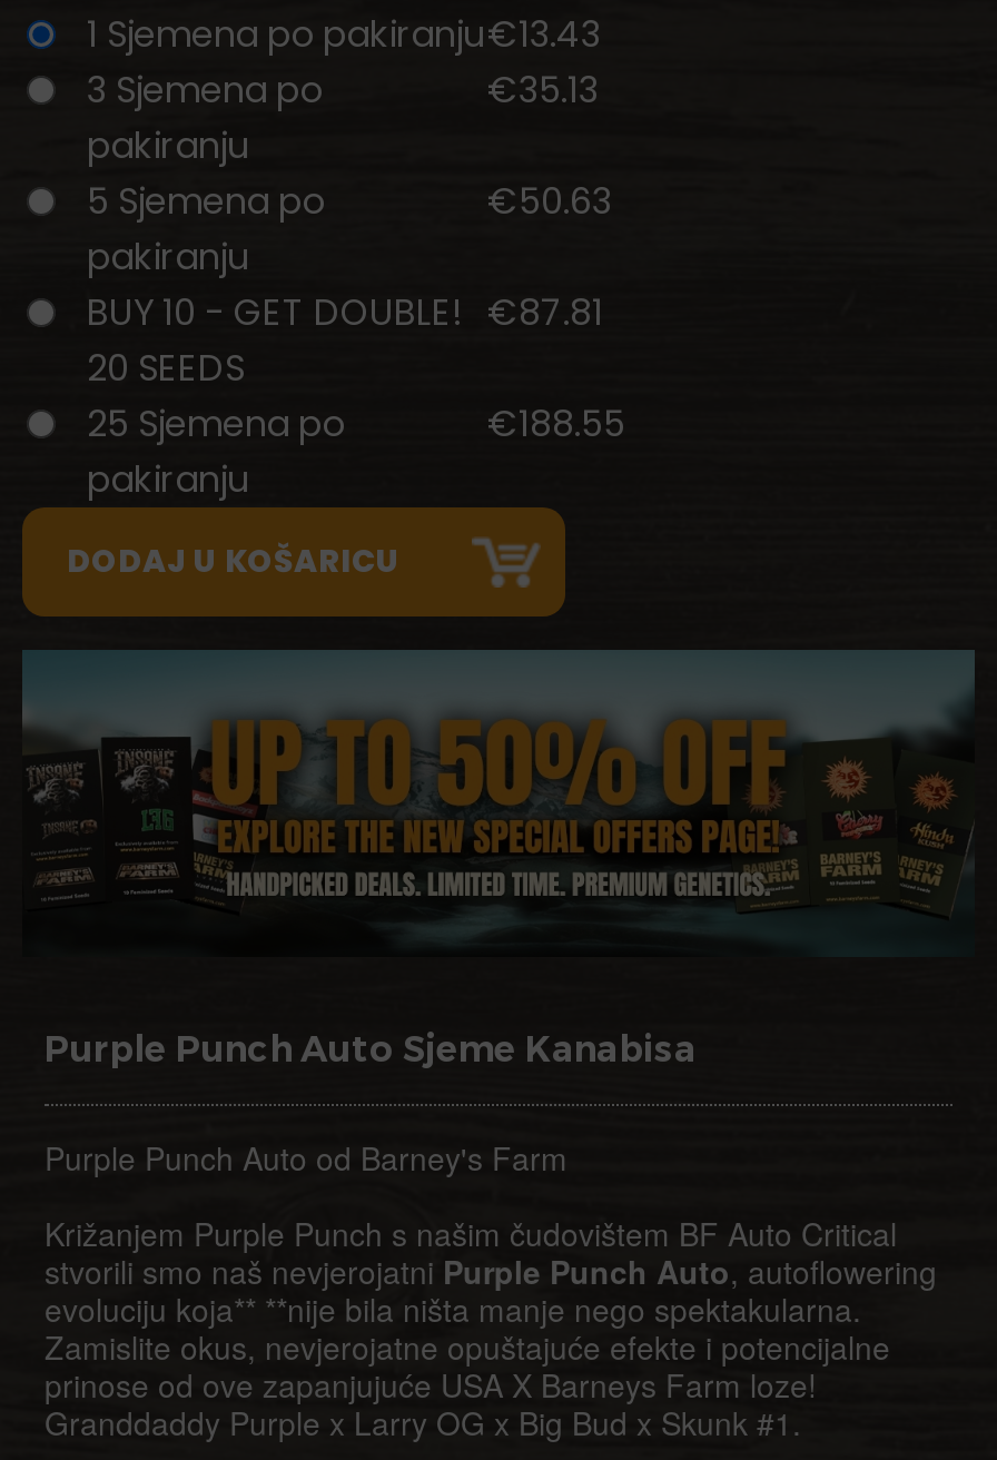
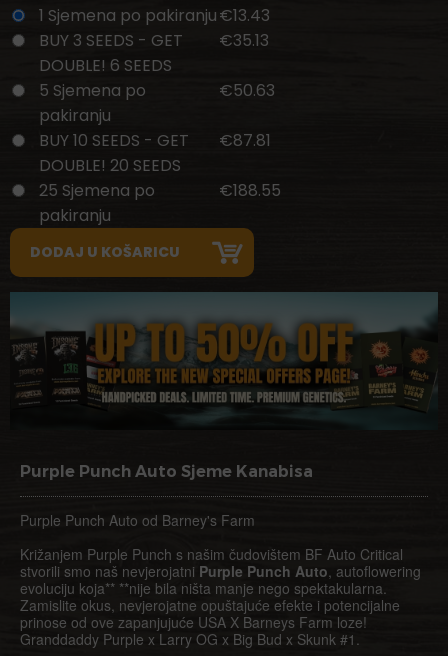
[87,64,323,170] 3 Sjemena po | pakiranju -> [39,29,183,77] BUY 3 SEEDS - GET | DOUBLE! 6 SEEDS
[87,286,463,393] BUY 10 - GET DOUBLE! | 20 SEEDS -> [39,129,189,177] BUY 10 SEEDS - GET | DOUBLE! 20 SEEDS

